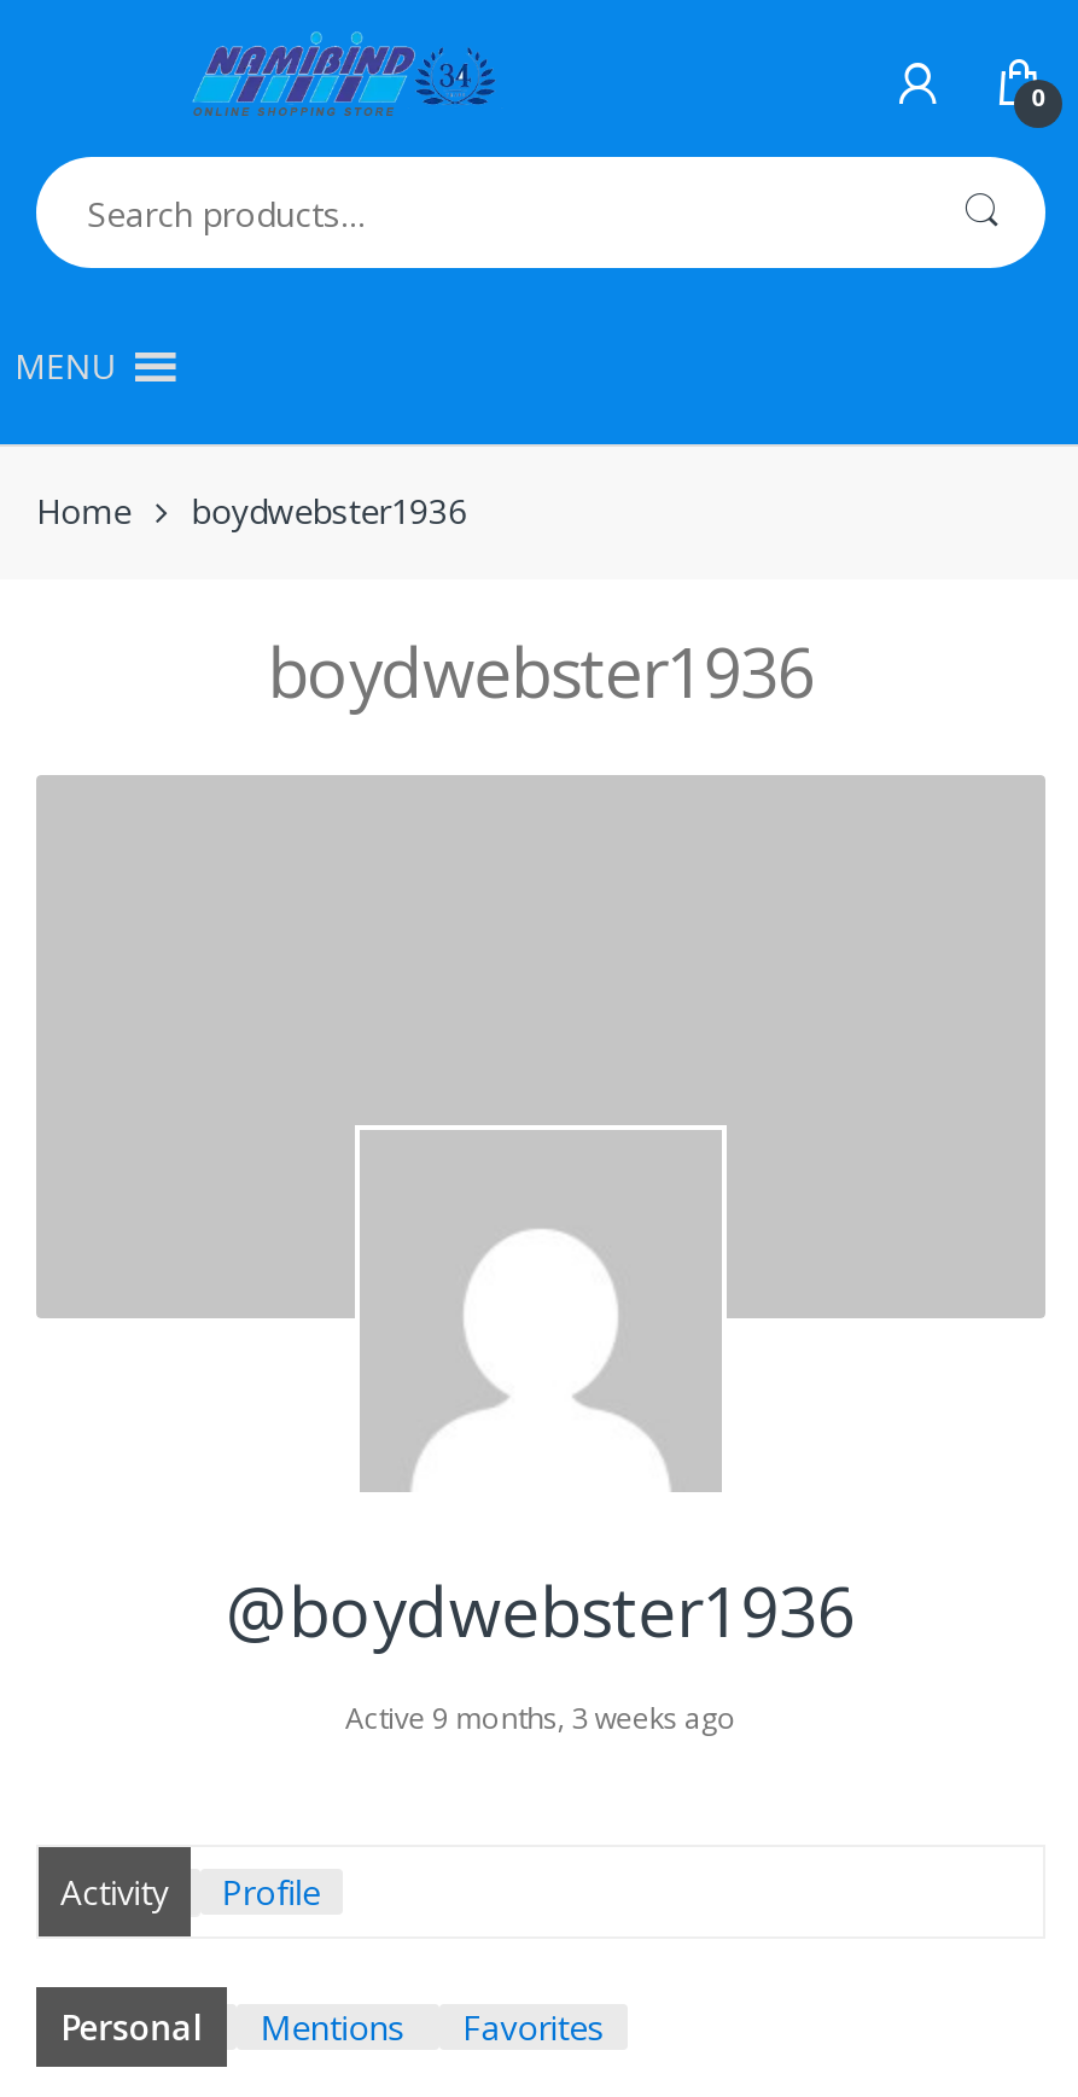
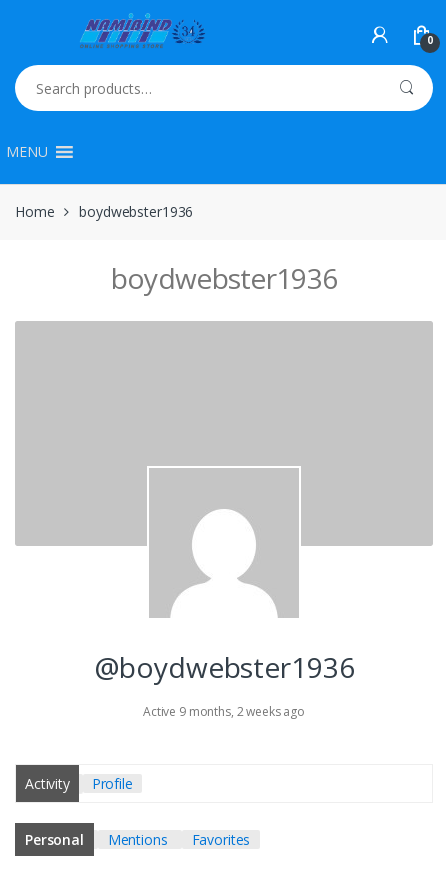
[345,1696,736,1737] Active 9 months, 3 weeks ago -> [143,702,305,719] Active 9 months, 2 weeks ago

